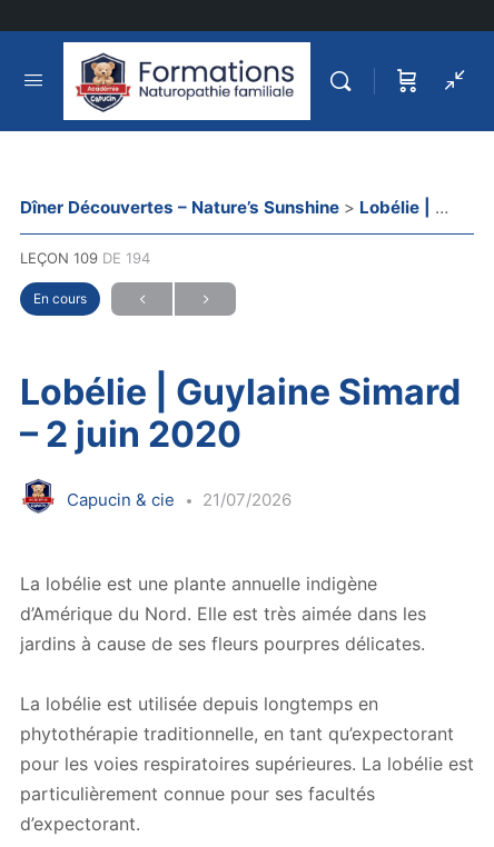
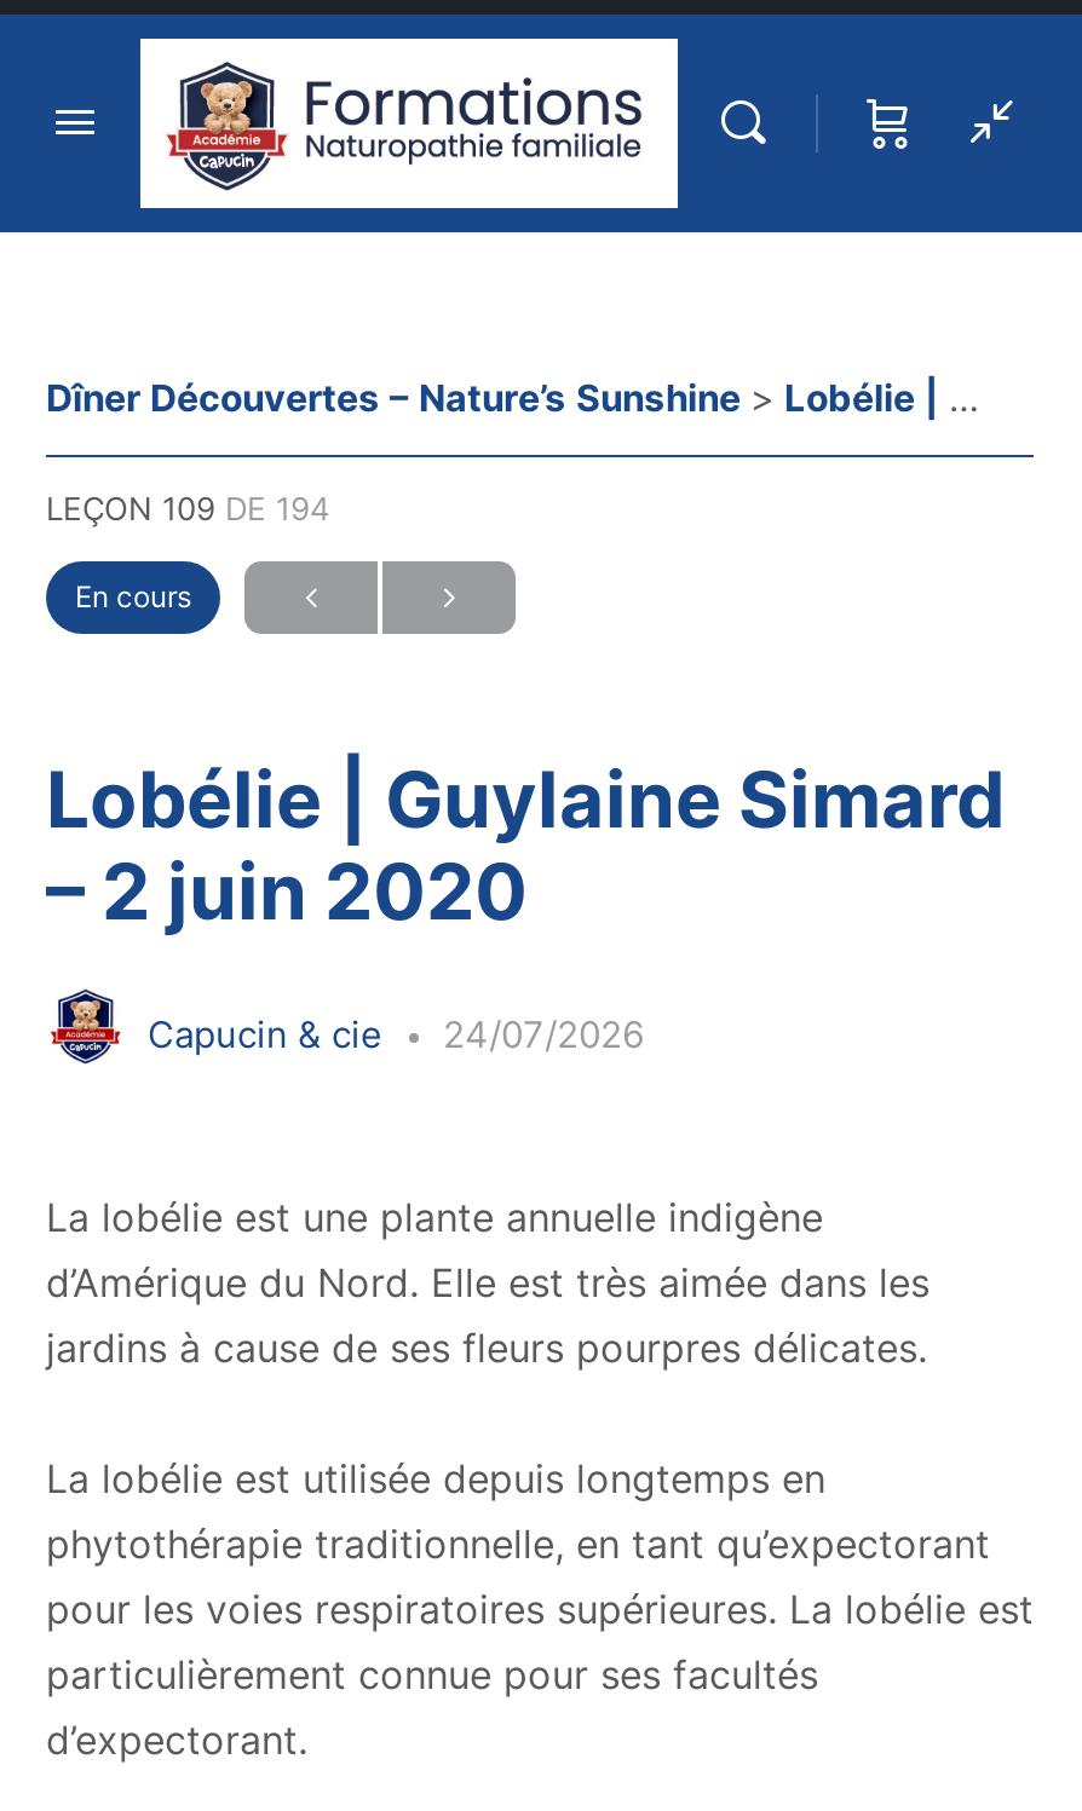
[67,489,292,510] Capucin & cie 21/07/2026 -> [148,1010,644,1056] Capucin & cie 24/07/2026

